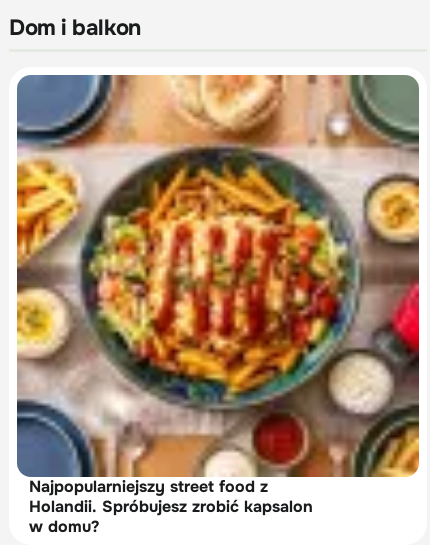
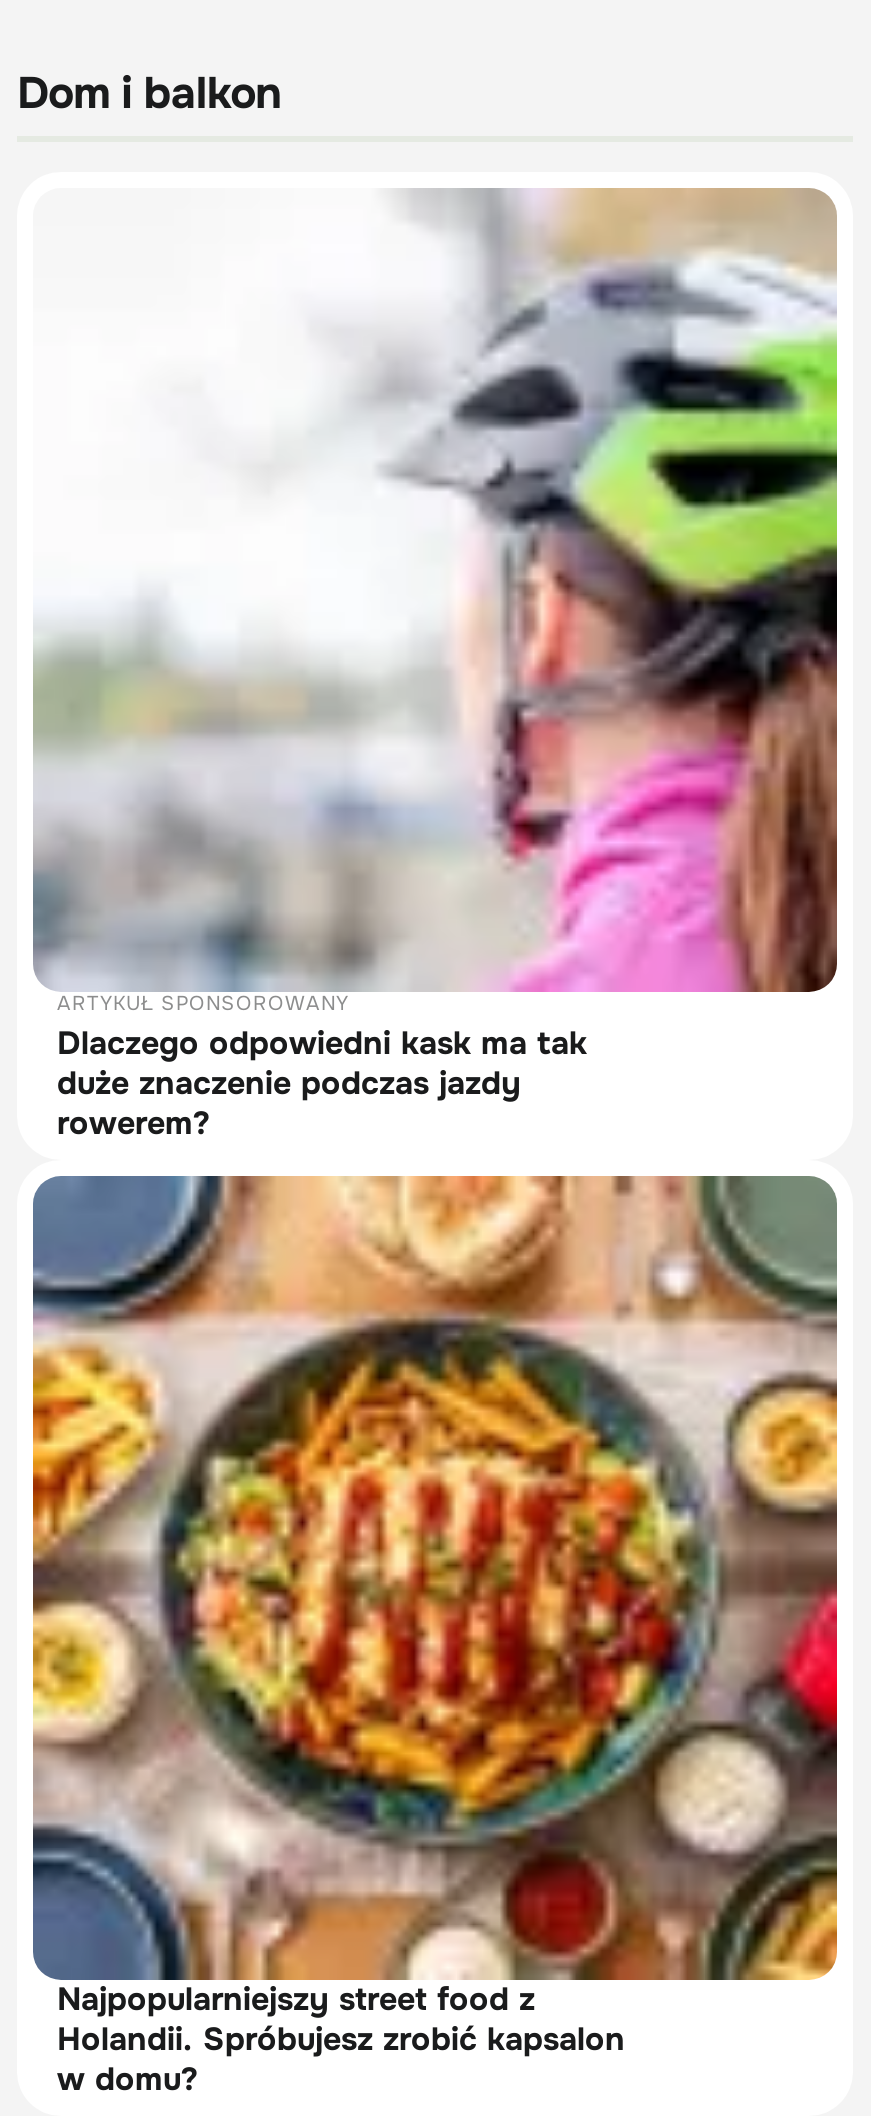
none -> [33,188,839,1144] [image] | ARTYKUŁ SPONSOROWANY | Dlaczego odpowiedni kask ma tak | duże znaczenie podczas jazdy | rowerem?

